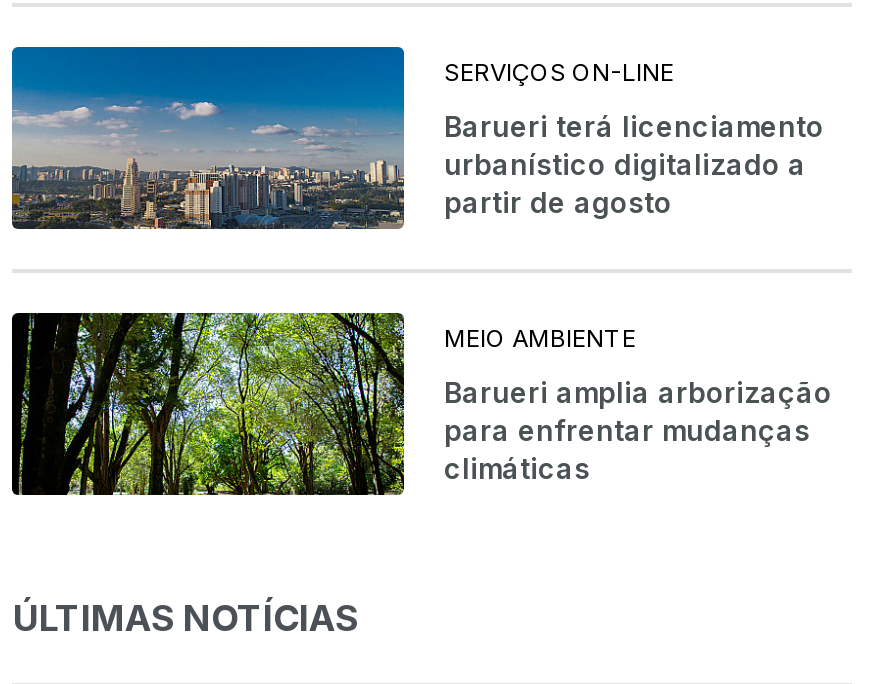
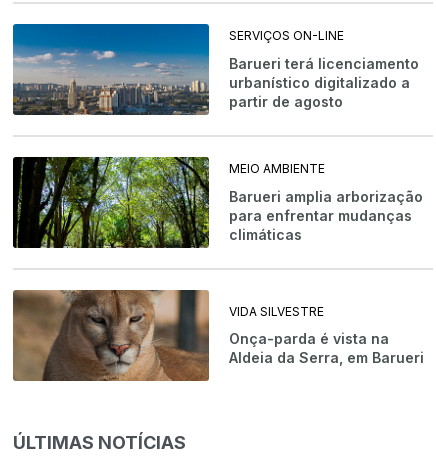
none -> [12,289,424,382] [image] | VIDA SILVESTRE | Onça-parda é vista na | Aldeia da Serra, em Barueri

